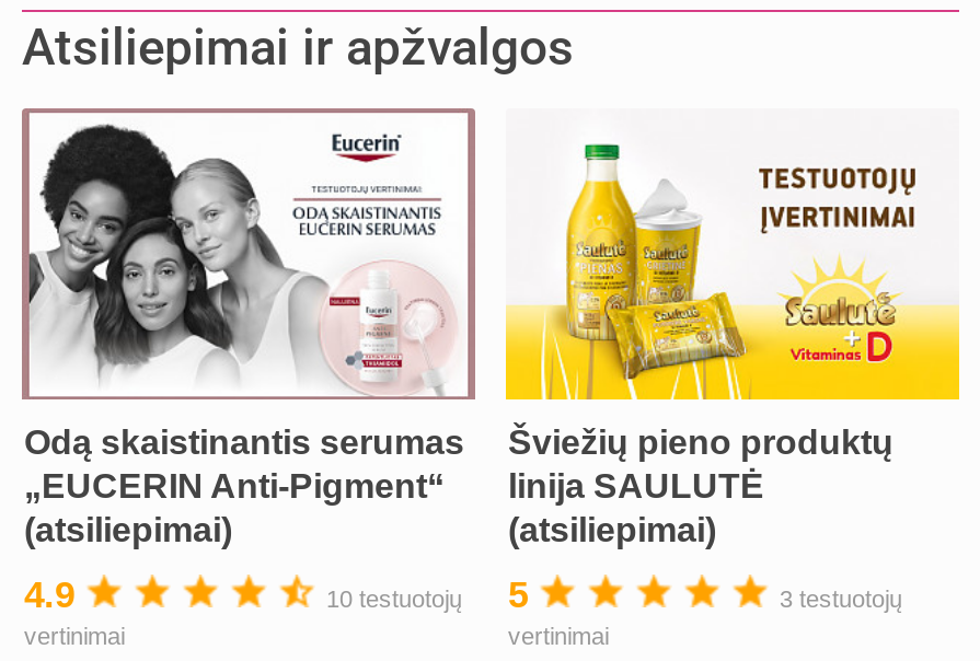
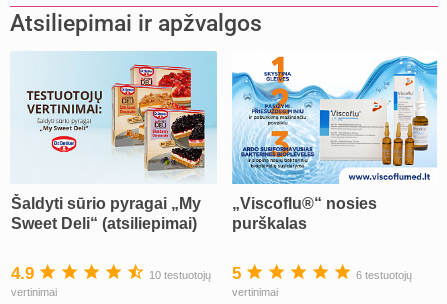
[20,106,477,548] [image] | Odą skaistinantis serumas | „EUCERIN Anti-Pigment“ | (atsiliepimai) -> [10,51,217,232] [image] | Šaldyti sūrio pyragai „My | Sweet Deli“ (atsiliepimai)
[504,121,961,548] [image] | Šviežių pieno produktų | linija SAULUTĖ | (atsiliepimai) -> [231,56,438,232] [image] | „Viscoflu®“ nosies | purškalas
[780,586,902,612] 3 testuotojų -> [356,269,412,281] 6 testuotojų

